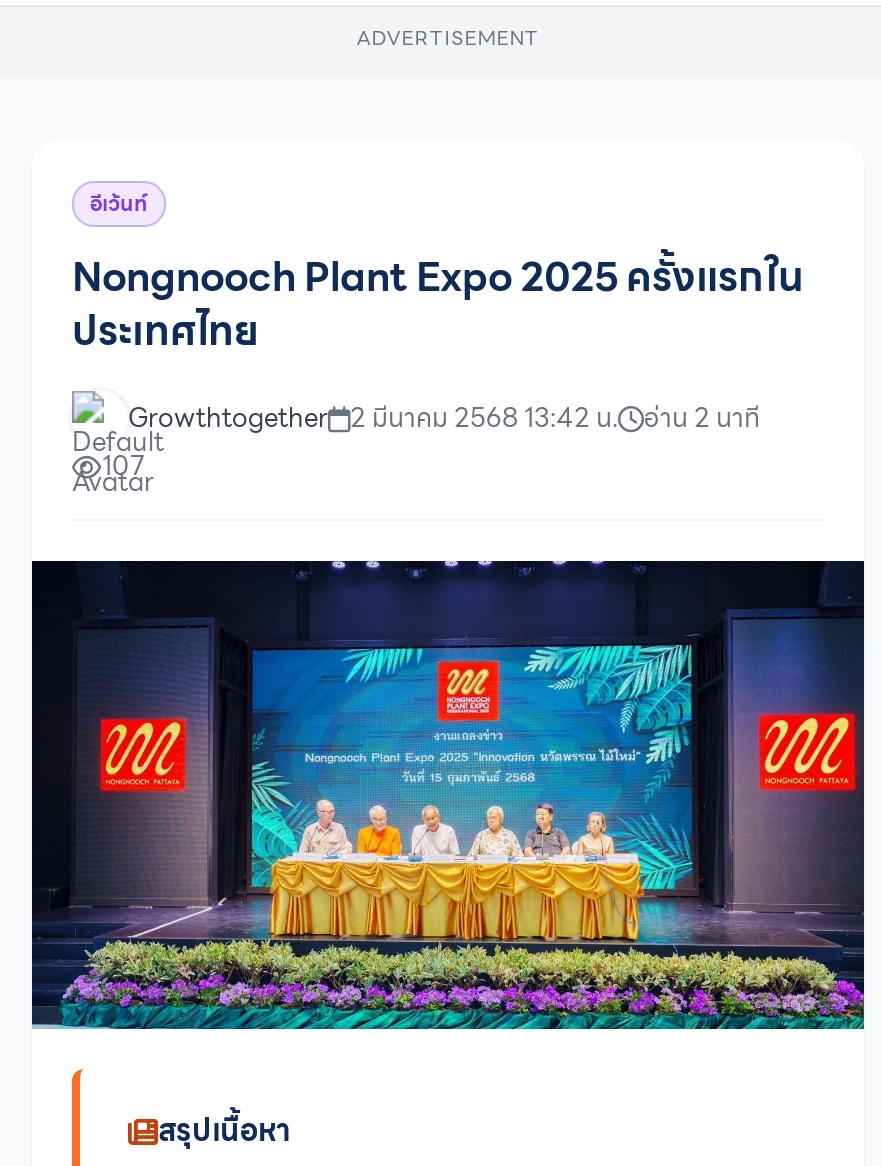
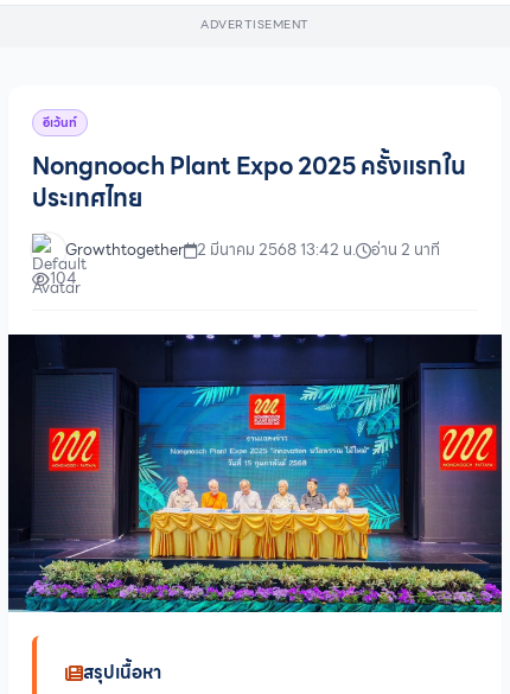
[102,446,146,488] 107 -> [50,266,77,291] 104

